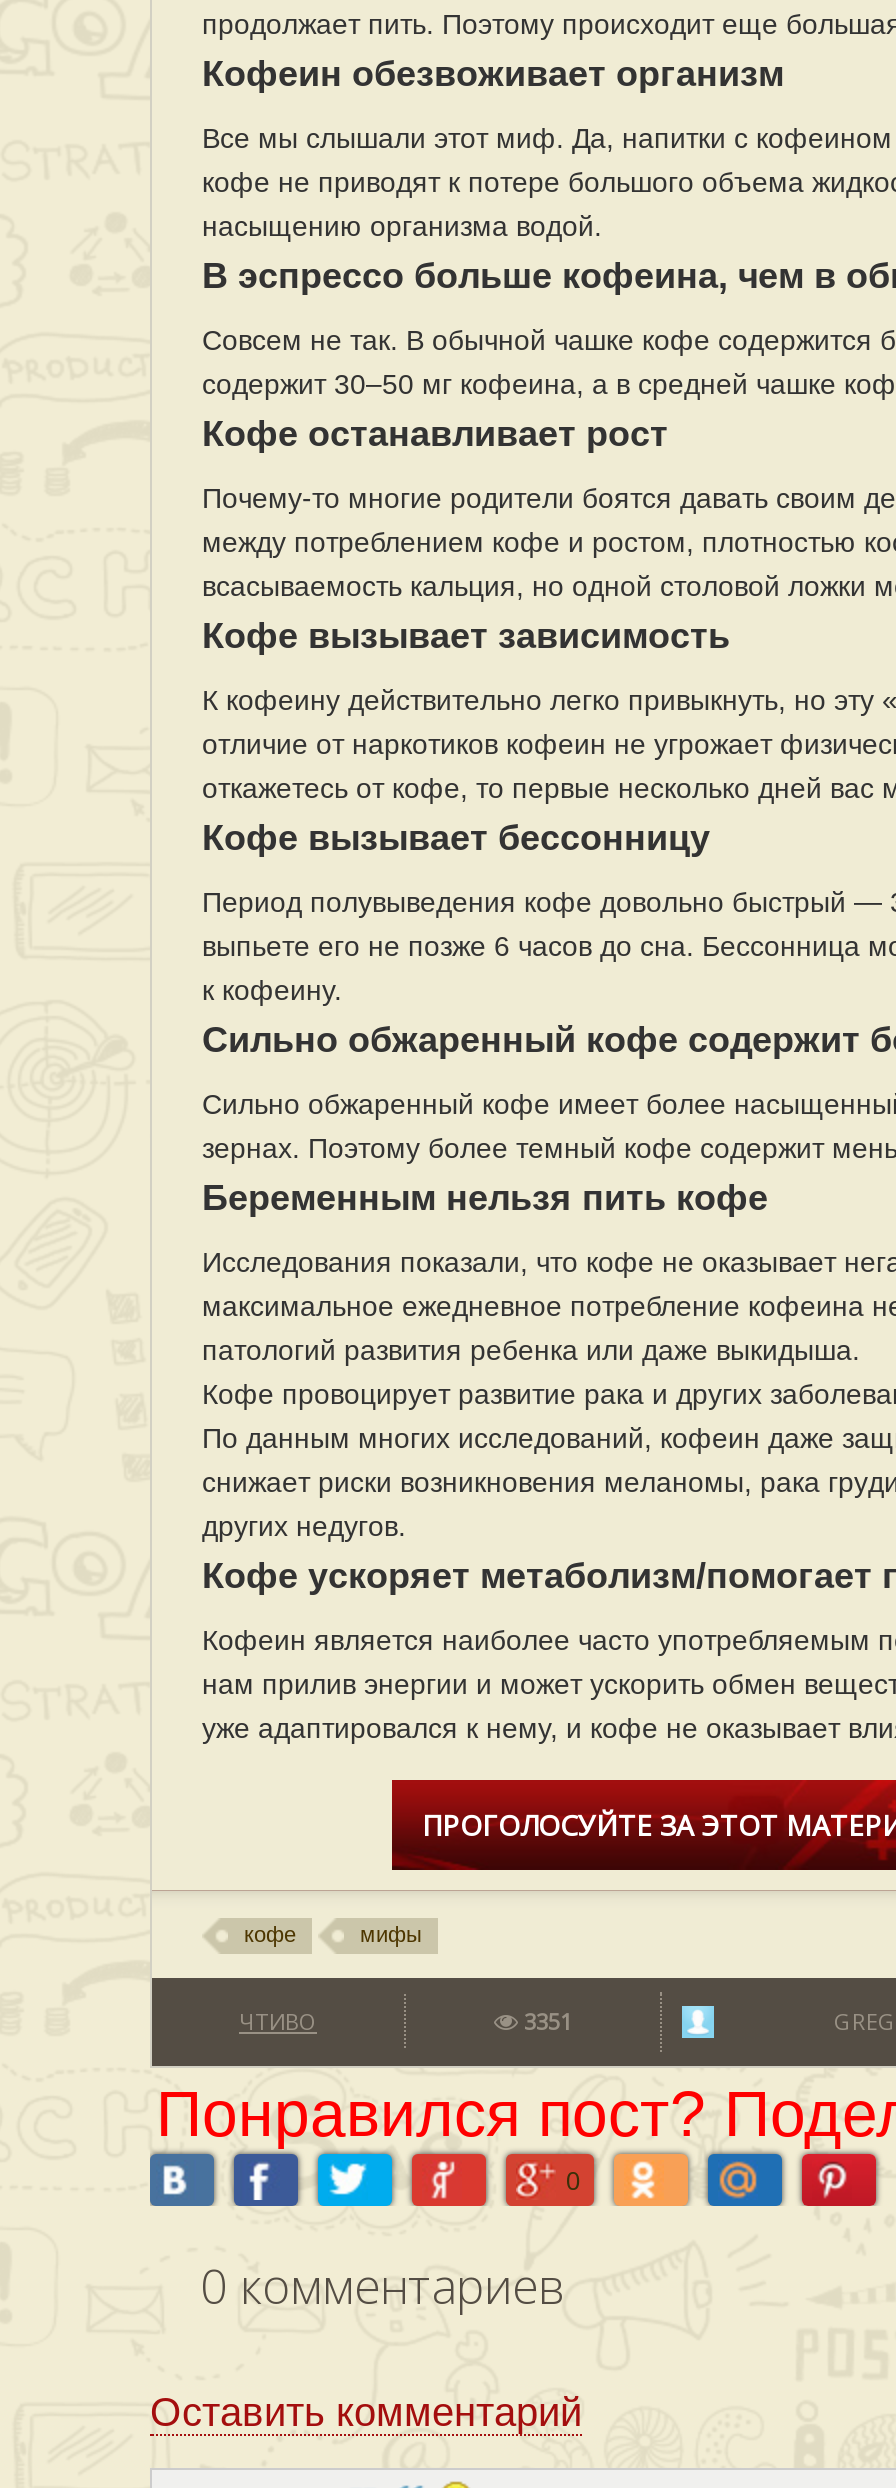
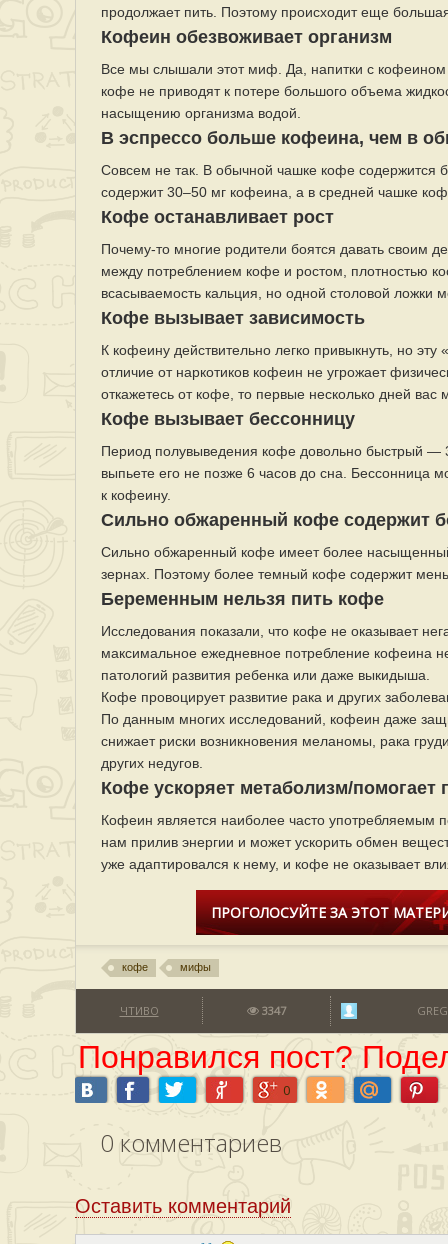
[518,2006,572,2036] 3351 -> [259,1003,286,1018] 3347

